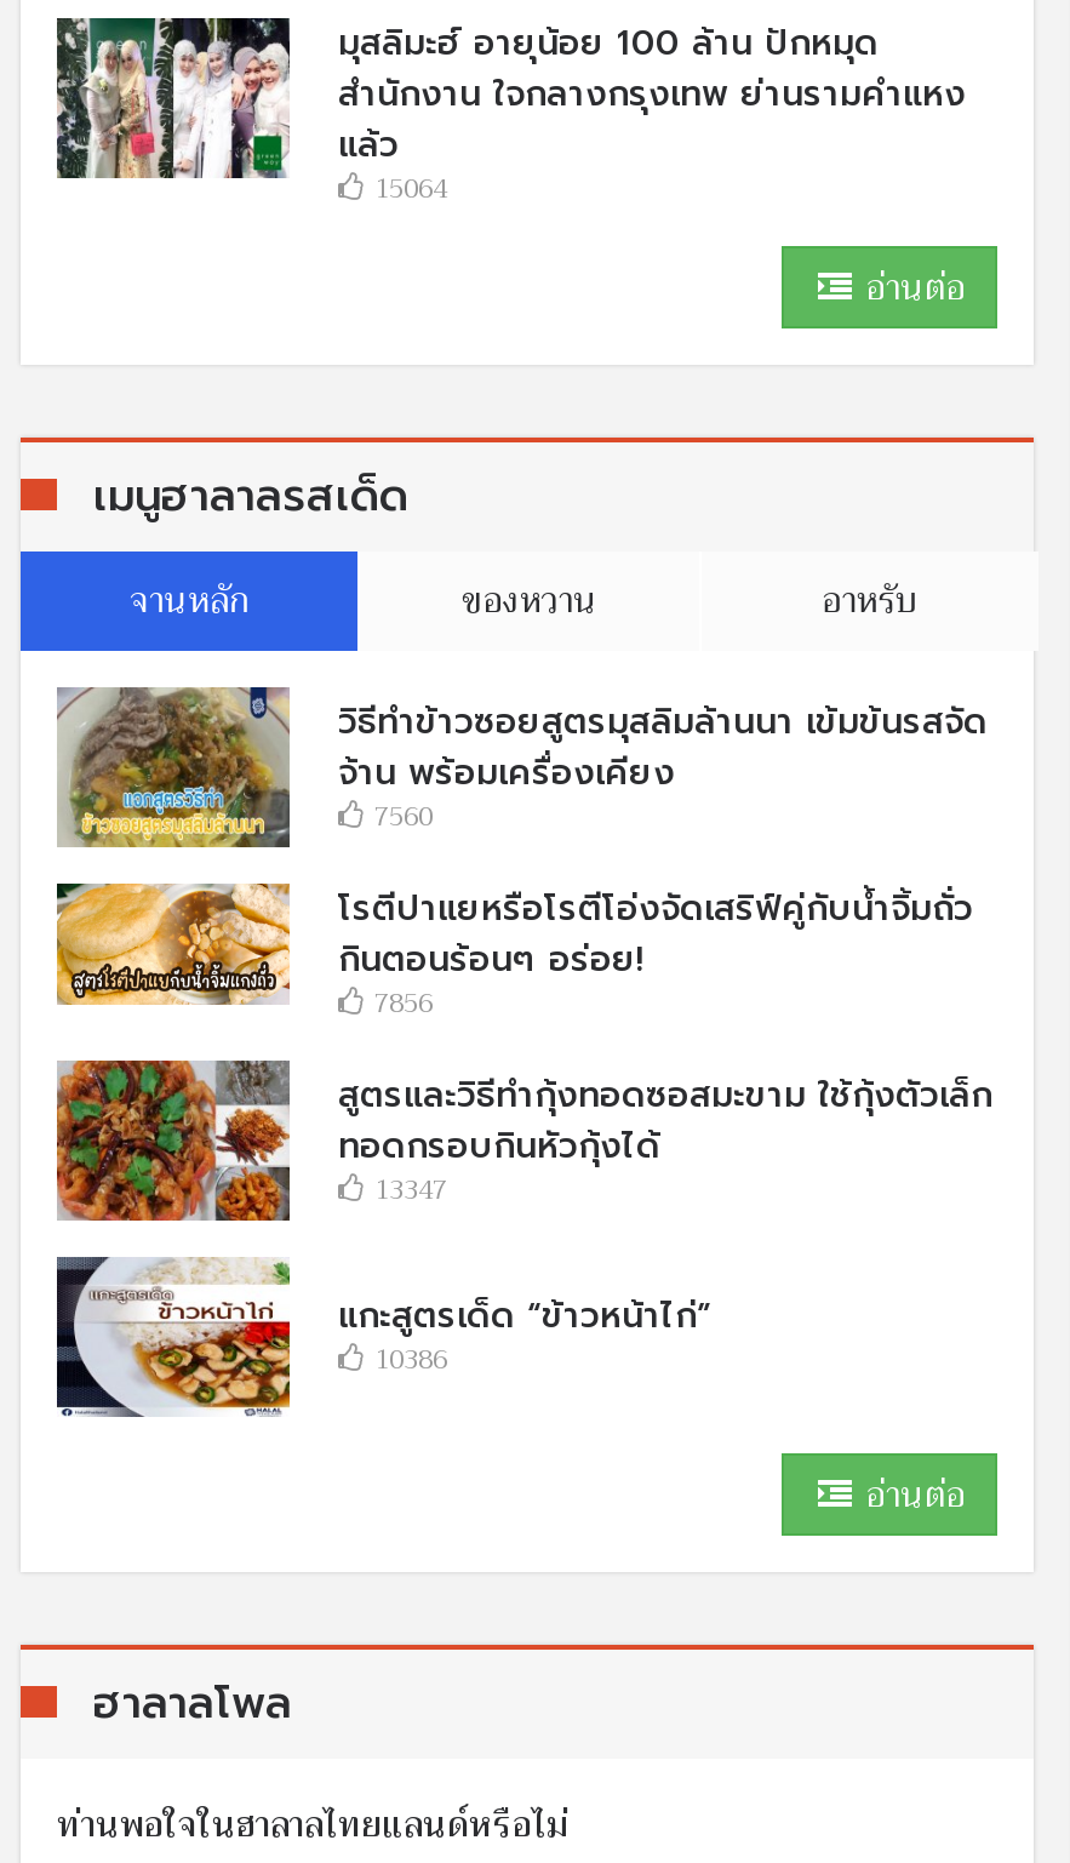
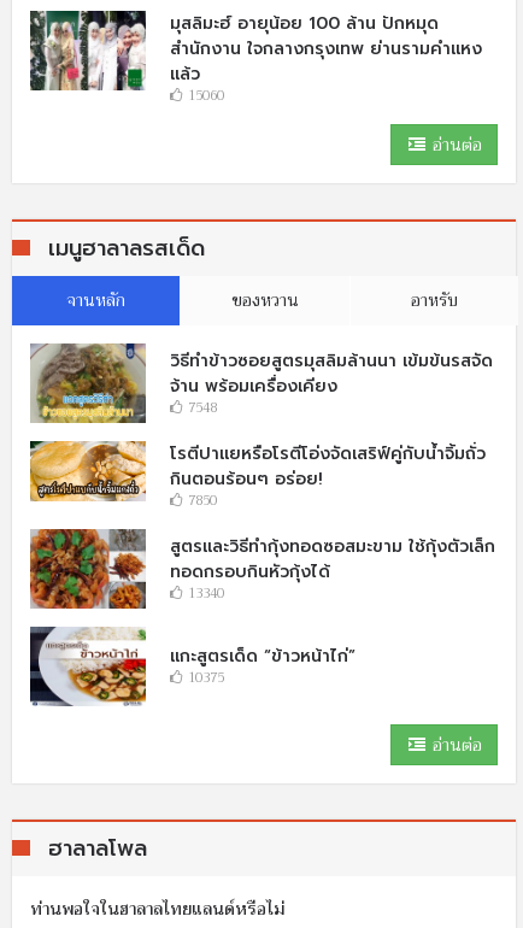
[374,165,447,211] 15064 -> [188,84,224,107] 15060
[374,793,433,839] 7560 -> [188,396,217,419] 7548
[374,980,433,1026] 7856 -> [188,489,217,512] 7850
[374,1167,447,1213] 13347 -> [188,582,224,605] 13340
[374,1336,447,1382] 10386 -> [188,666,224,689] 10375

